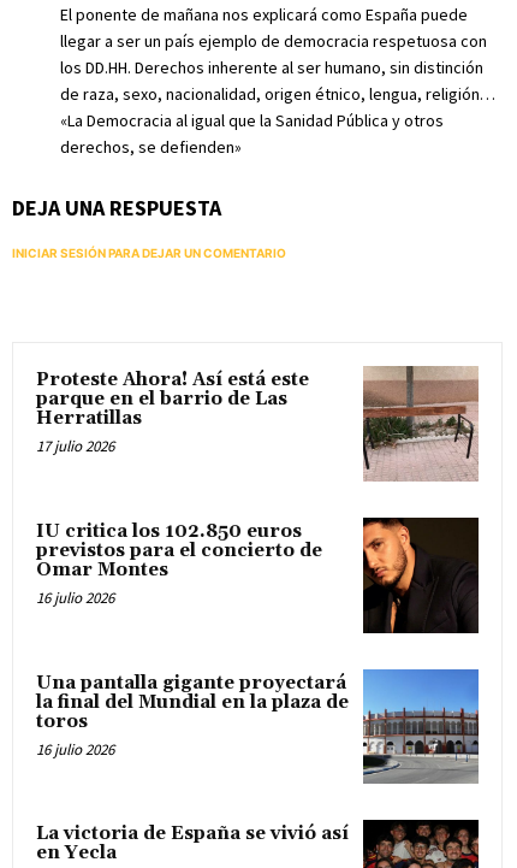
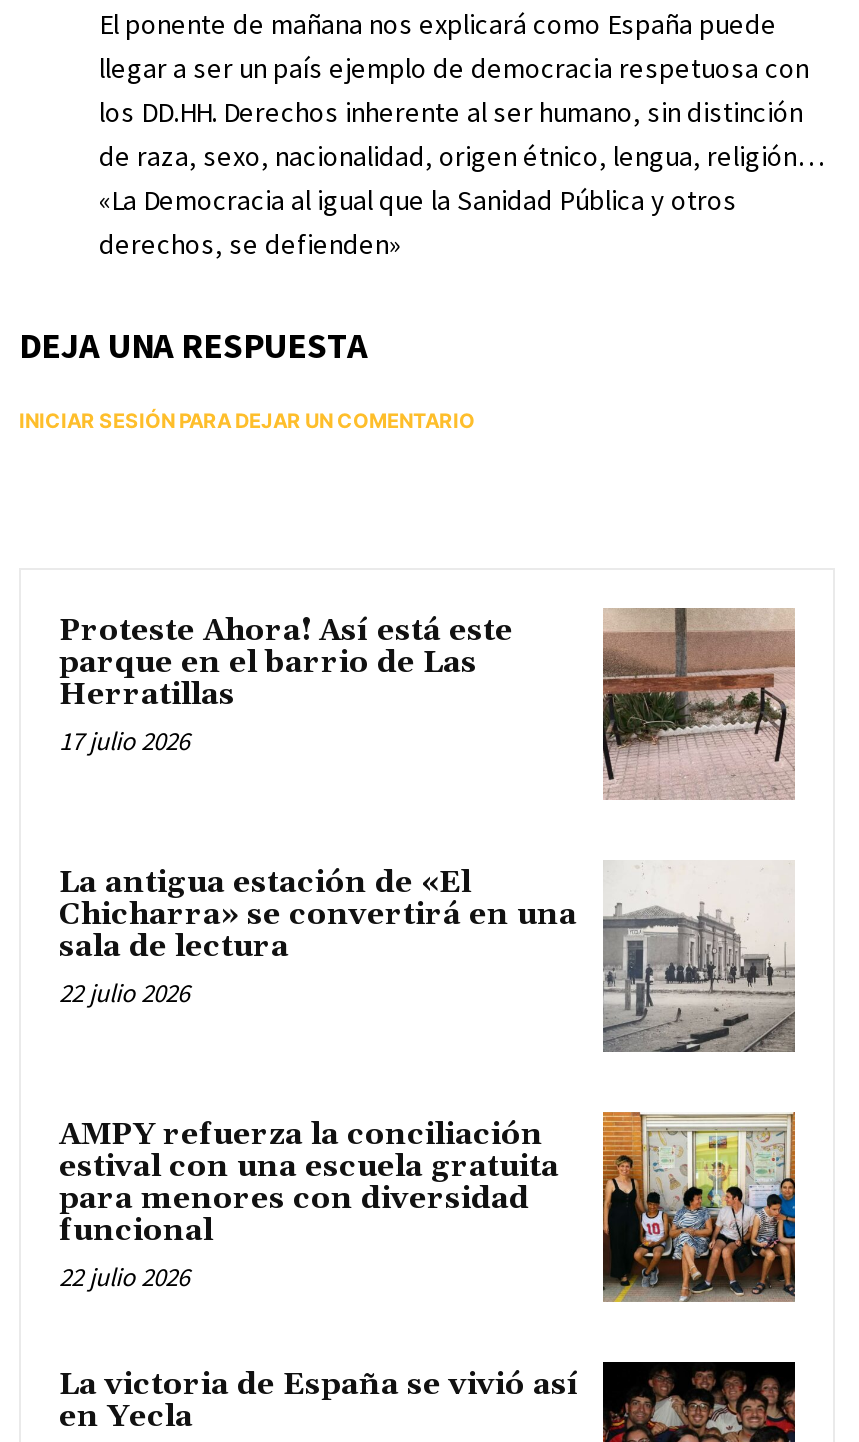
[36,516,480,633] [image] | IU critica los 102.850 euros | previstos para el concierto de | Omar Montes | 16 julio 2026 -> [59,860,795,1054] [image] | La antigua estación de «El | Chicharra» se convertirá en una | sala de lectura | 22 julio 2026
[36,668,480,784] [image] | Una pantalla gigante proyectará | la final del Mundial en la plaza de | toros | 16 julio 2026 -> [59,1110,797,1302] [image] | AMPY refuerza la conciliación | estival con una escuela gratuita | para menores con diversidad | funcional | 22 julio 2026

